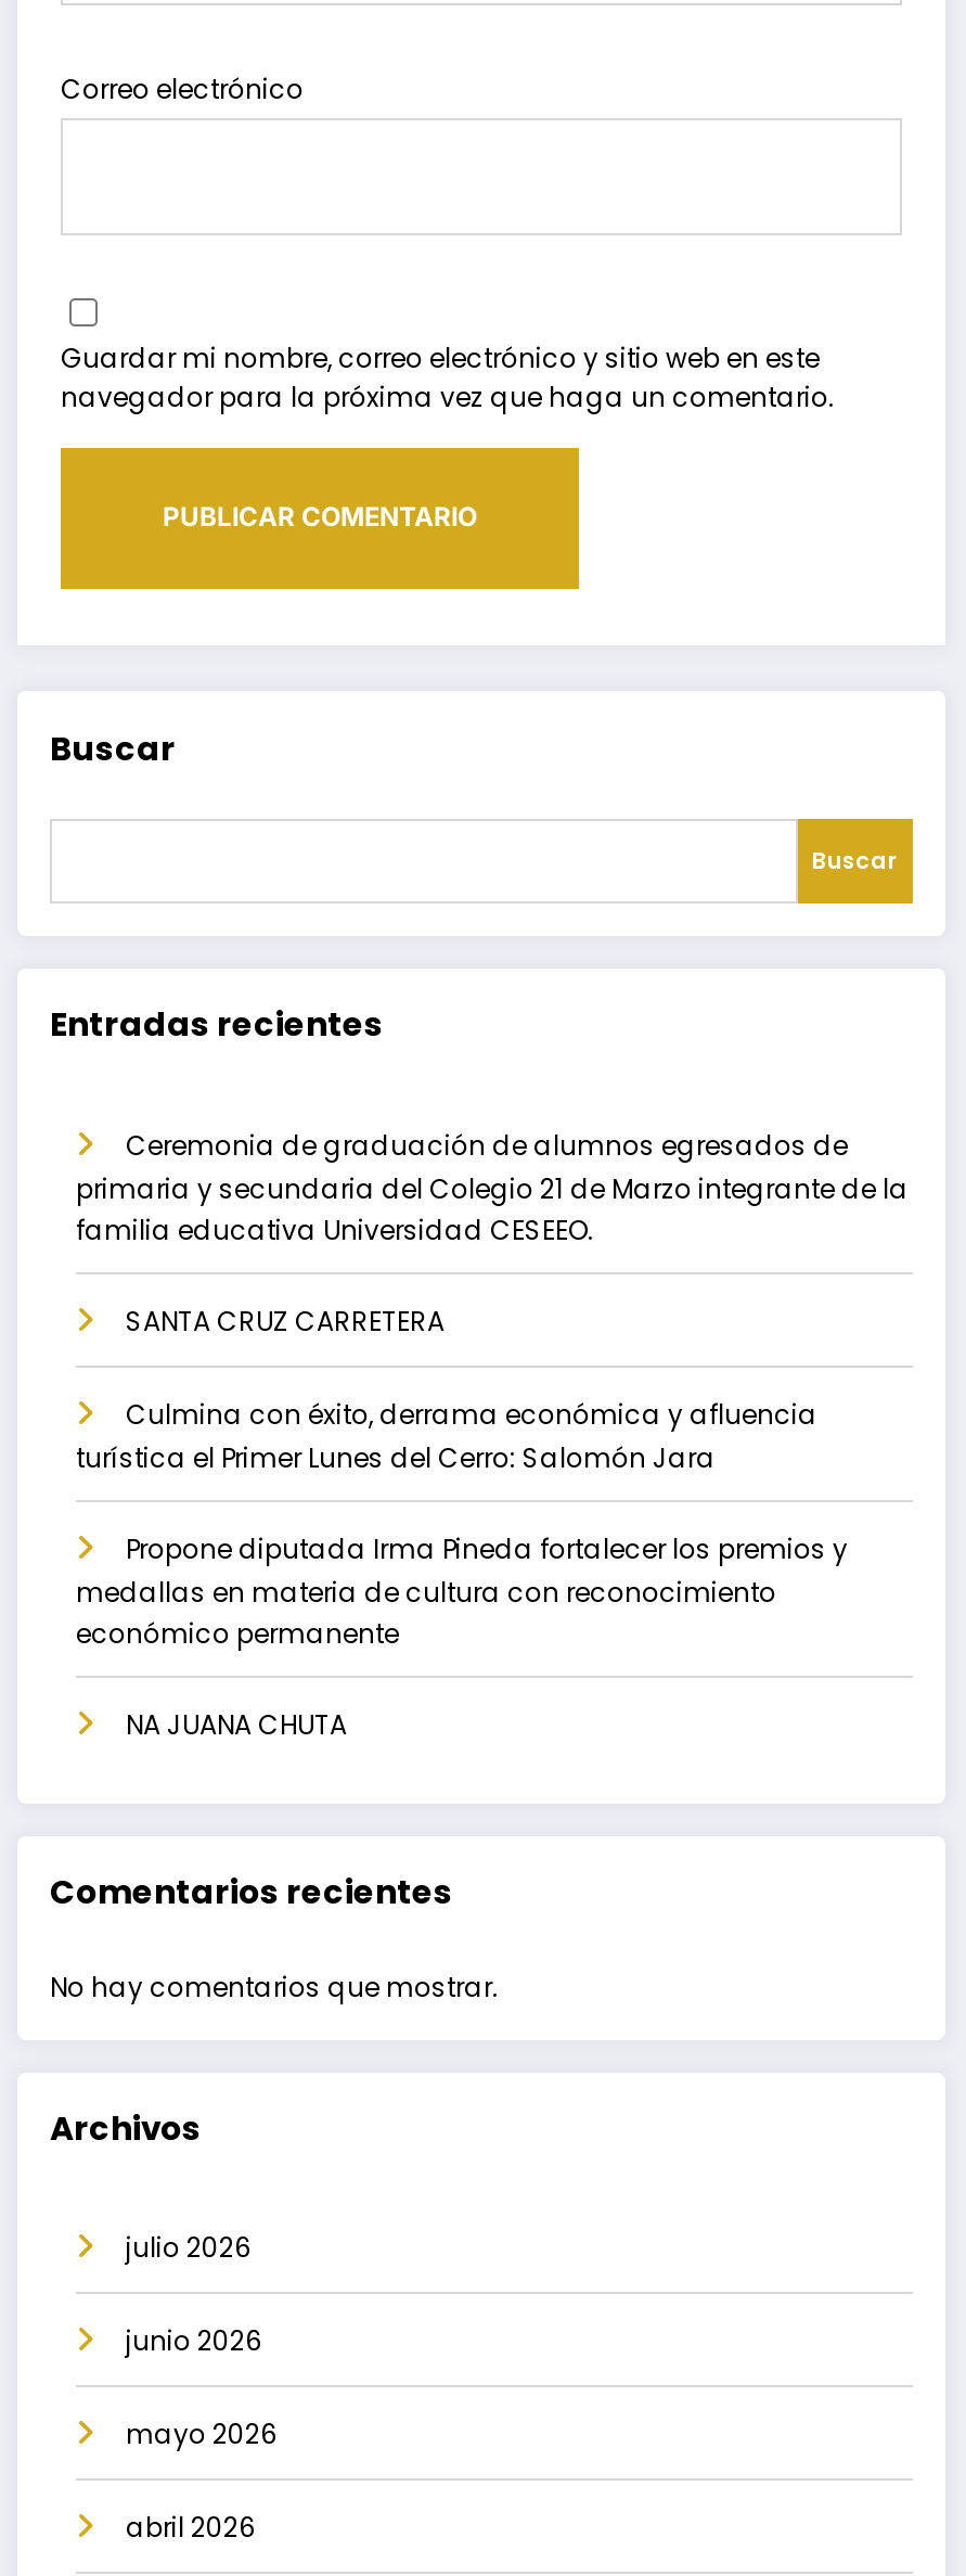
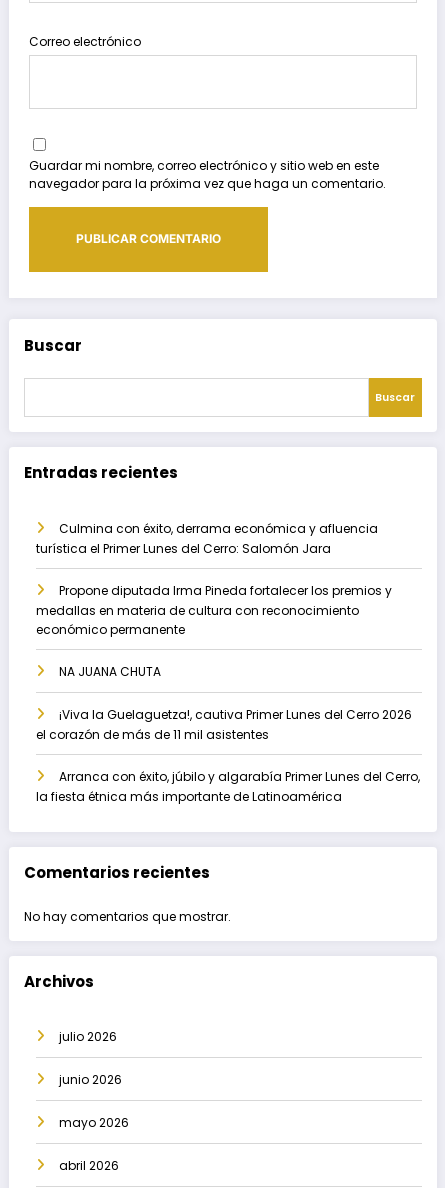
[76,1127,909,1340] Ceremonia de graduación de alumnos egresados de | primaria y secundaria del Colegio 21 de Marzo integrante de la | familia educativa Universidad CESEEO. | SANTA CRUZ CARRETERA -> none
moved [76,1396,848,1743] -> [36,520,392,680]: Culmina con éxito, derrama económica y afluencia | turística el Primer Lunes del Cerro: Salomón Jara | Propone diputada Irma Pineda fortalecer los premios y | medallas en materia de cultura con reconocimiento | económico permanente | NA JUANA CHUTA
none -> [36,706,420,805] ¡Viva la Guelaguetza!, cautiva Primer Lunes del Cerro 2026 | el corazón de más de 11 mil asistentes | Arranca con éxito, júbilo y algarabía Primer Lunes del Cerro, | la fiesta étnica más importante de Latinoamérica

